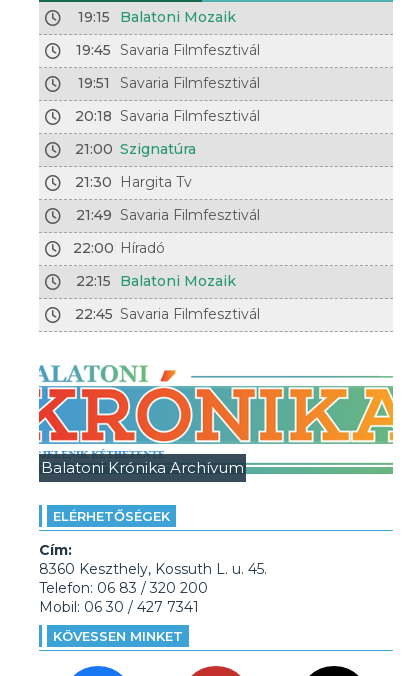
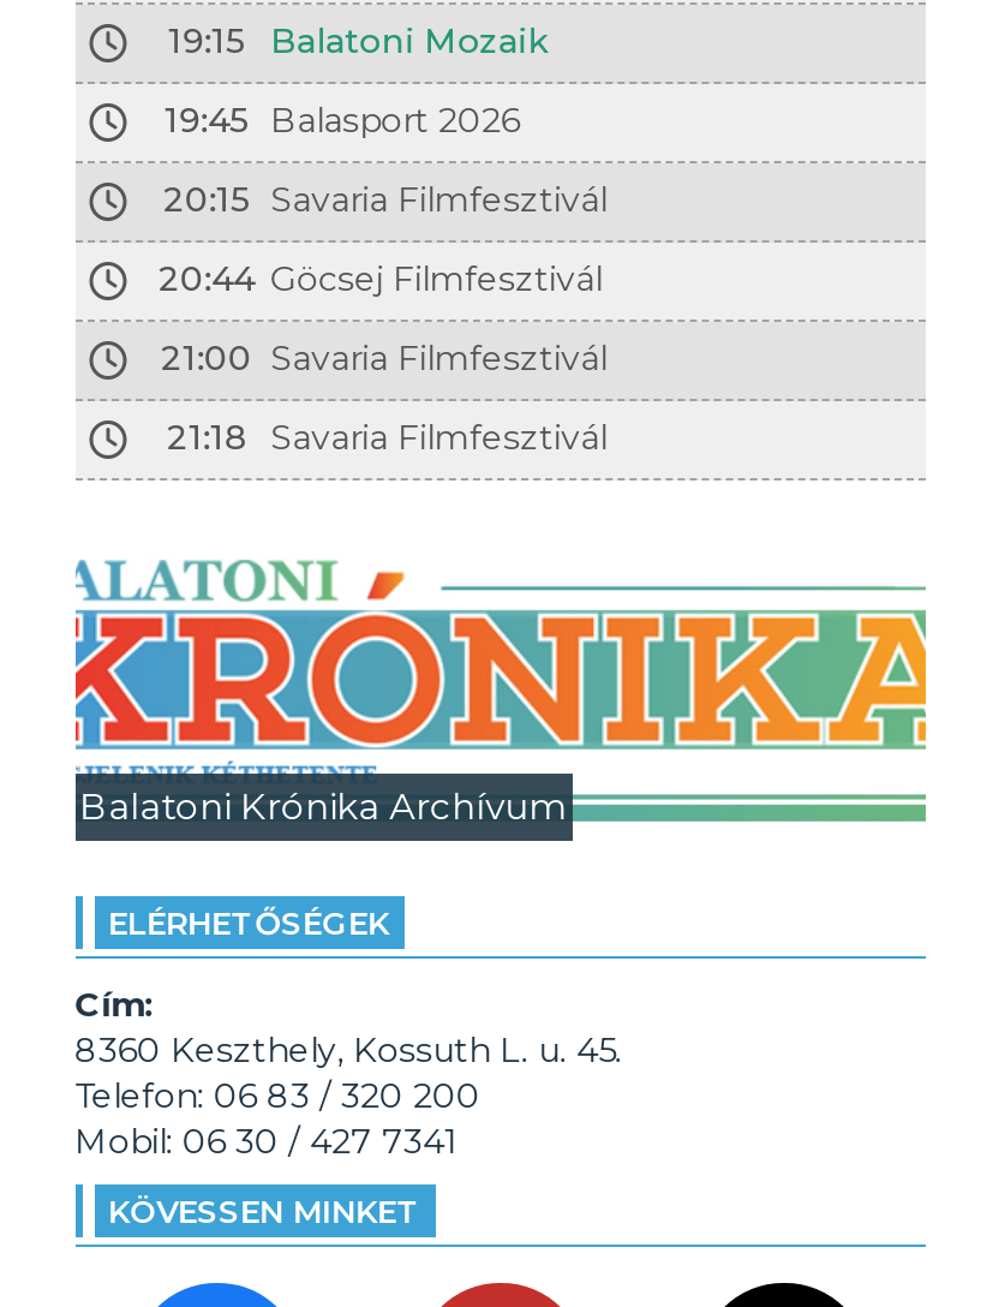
[73,41,260,323] 19:45 Savaria Filmfesztivál | 19:51 Savaria Filmfesztivál | 20:18 Savaria Filmfesztivál | 21:00 Szignatúra | 21:30 Hargita Tv | 21:49 Savaria Filmfesztivál | 22:00 Híradó | 22:15 Balatoni Mozaik | 22:45 Savaria Filmfesztivál -> [159,99,607,459] 19:45 Balasport 2026 | 20:15 Savaria Filmfesztivál | 20:44 Göcsej Filmfesztivál | 21:00 Savaria Filmfesztivál | 21:18 Savaria Filmfesztivál

